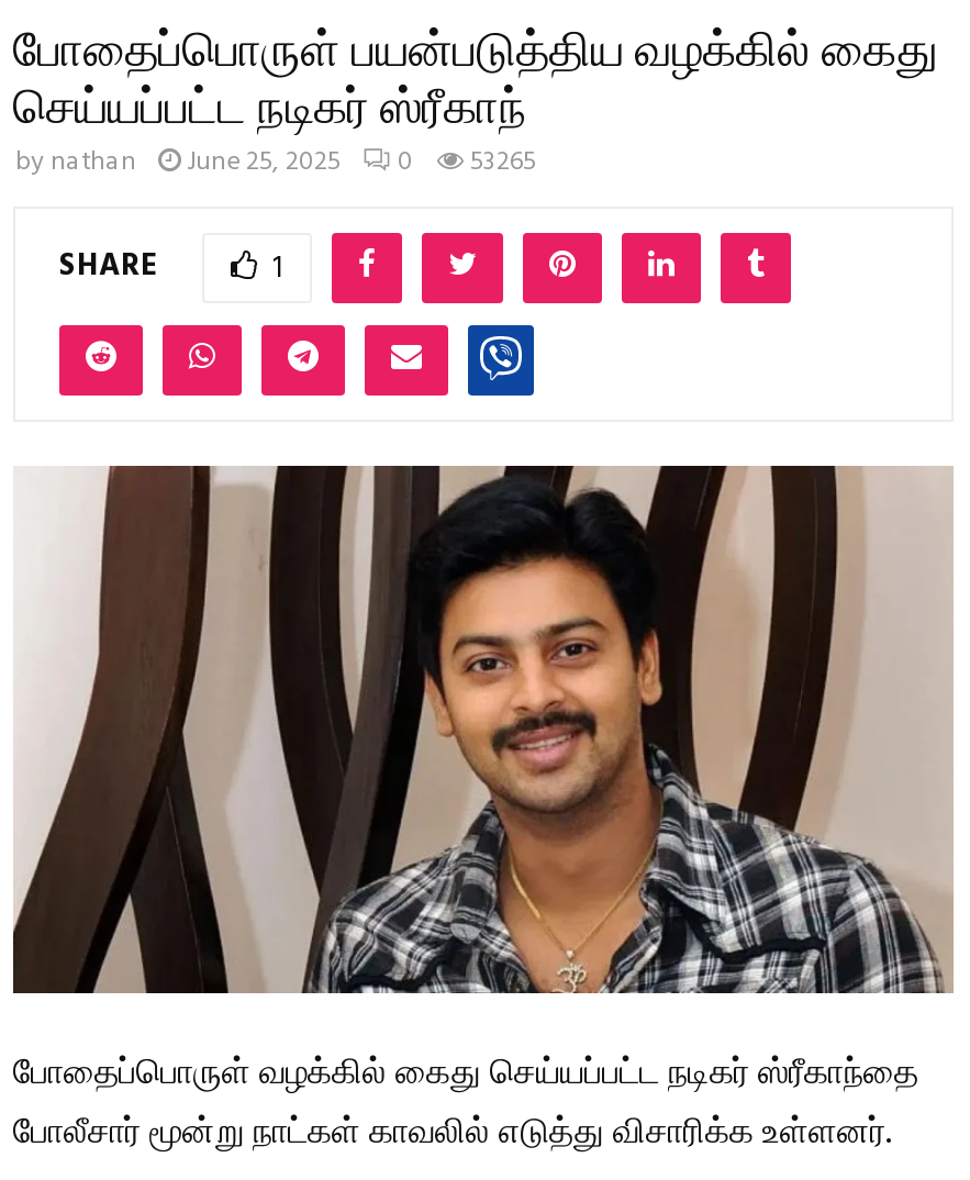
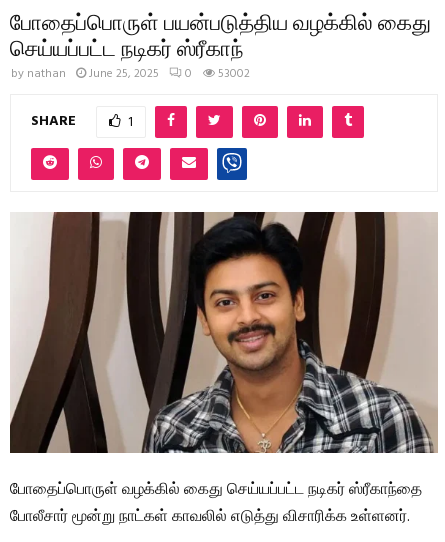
[15,140,536,184] by nathan June 25, 2025 0 53265 -> [11,64,250,84] by nathan June 25, 2025 0 53002

